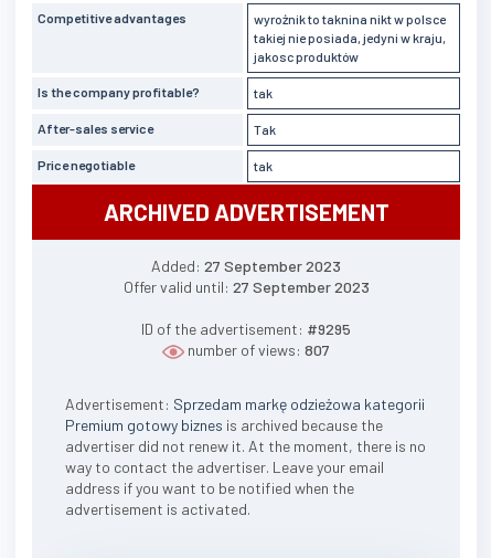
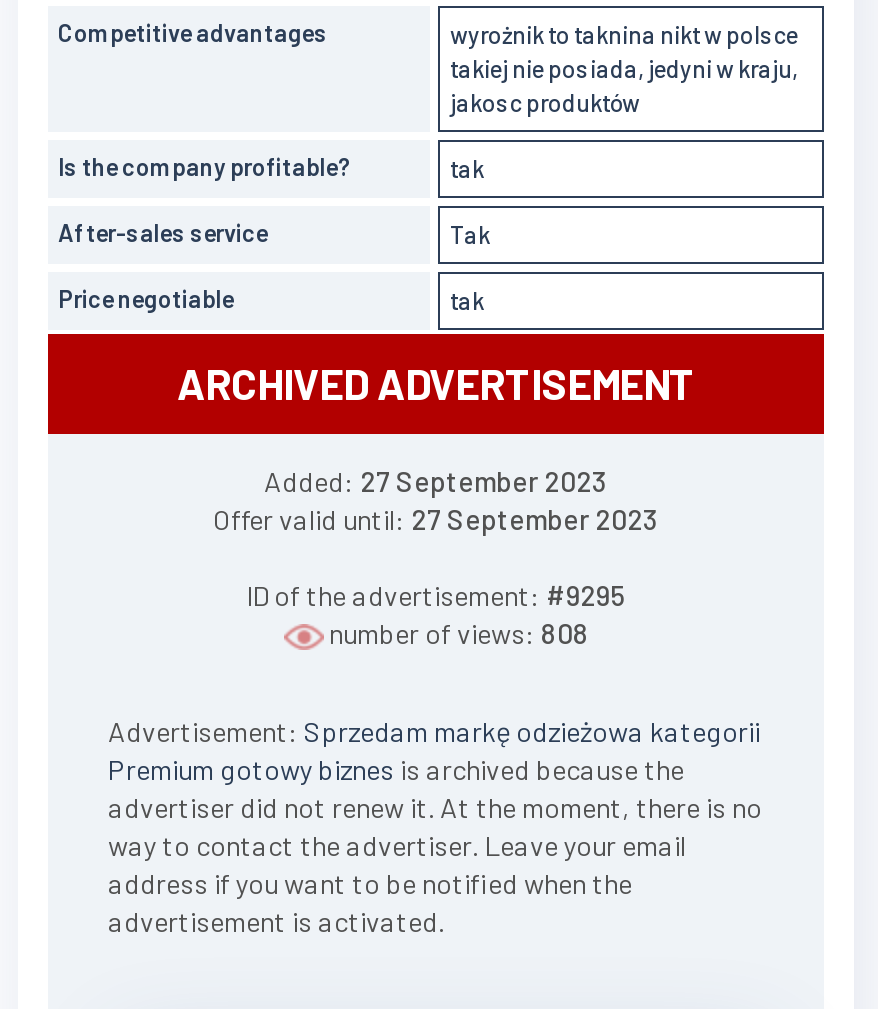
[184,340,330,359] number of views: 807 -> [323,616,589,650] number of views: 808

